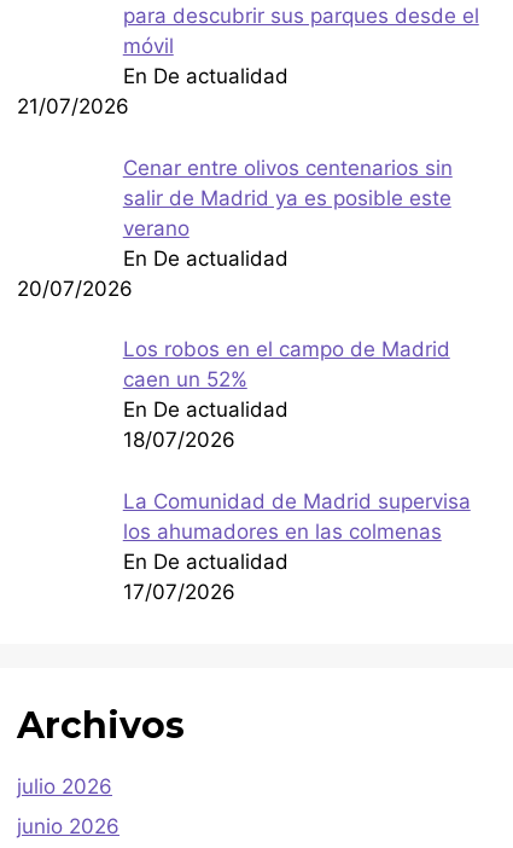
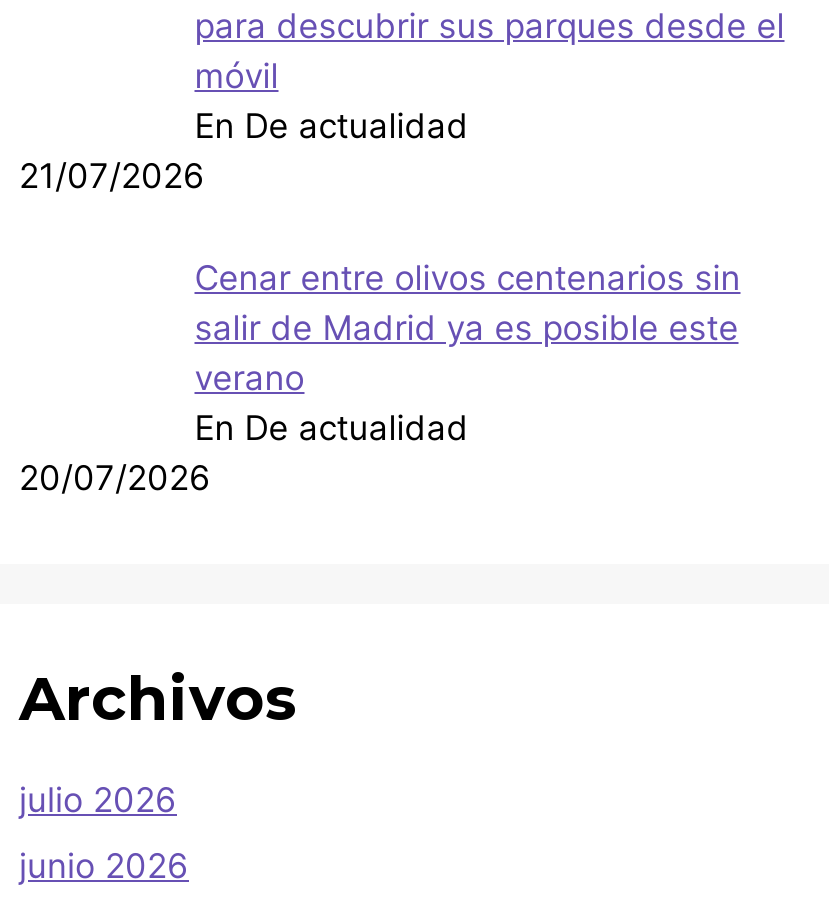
[123,338,471,604] Los robos en el campo de Madrid | caen un 52% | En De actualidad | 18/07/2026 | La Comunidad de Madrid supervisa | los ahumadores en las colmenas | En De actualidad | 17/07/2026 -> none

